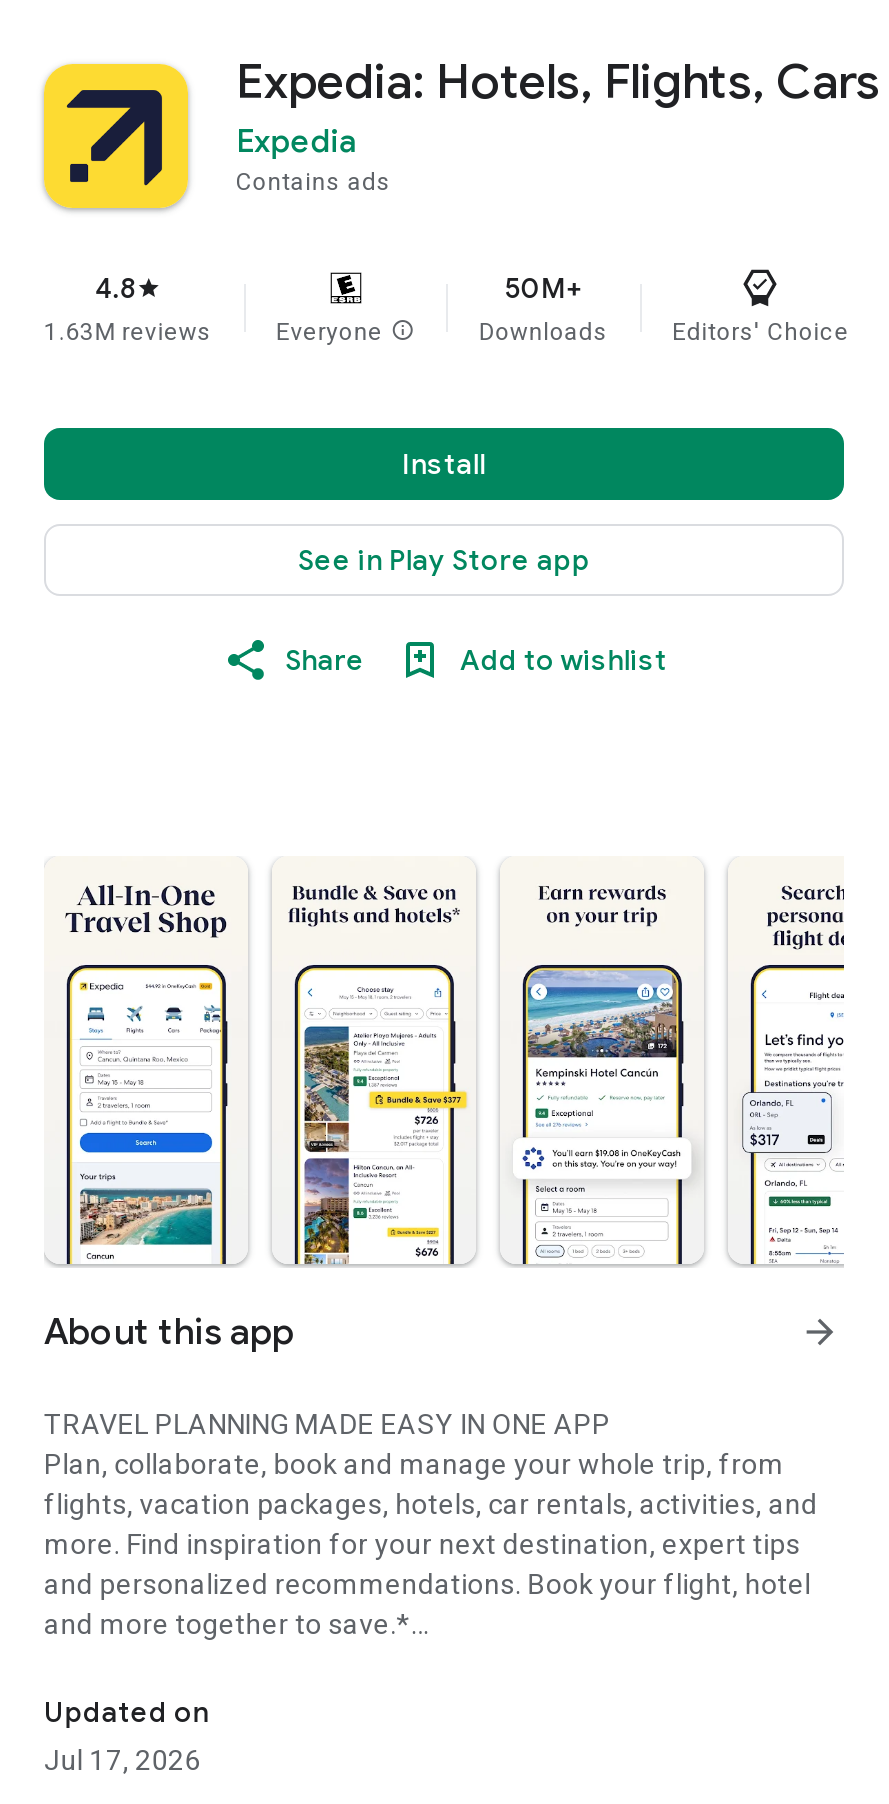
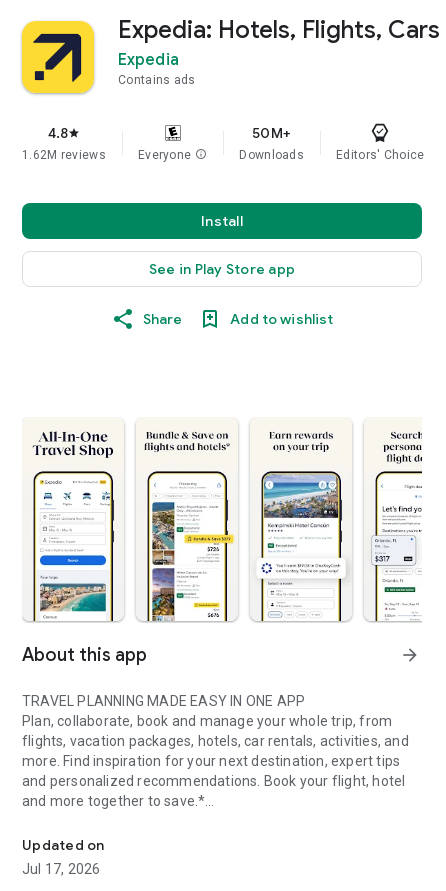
[44,318,212,346] 1.63M reviews -> [22,148,106,162] 1.62M reviews

